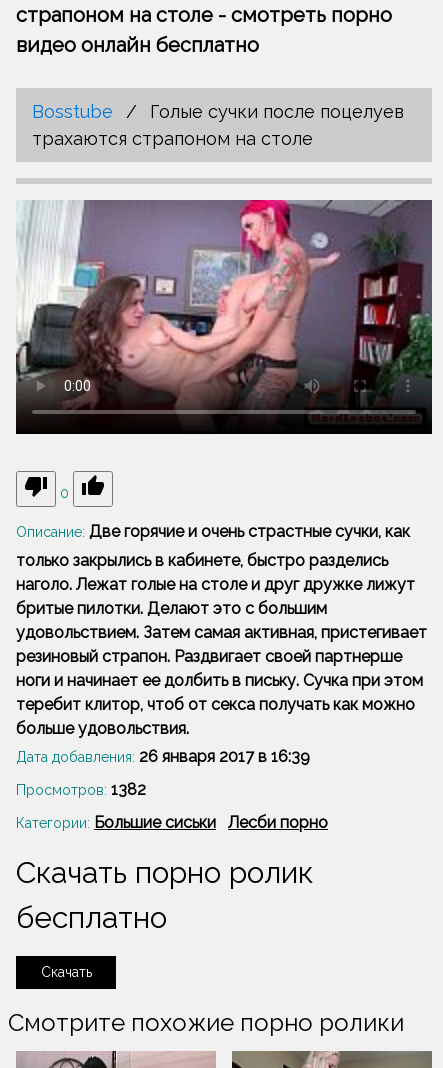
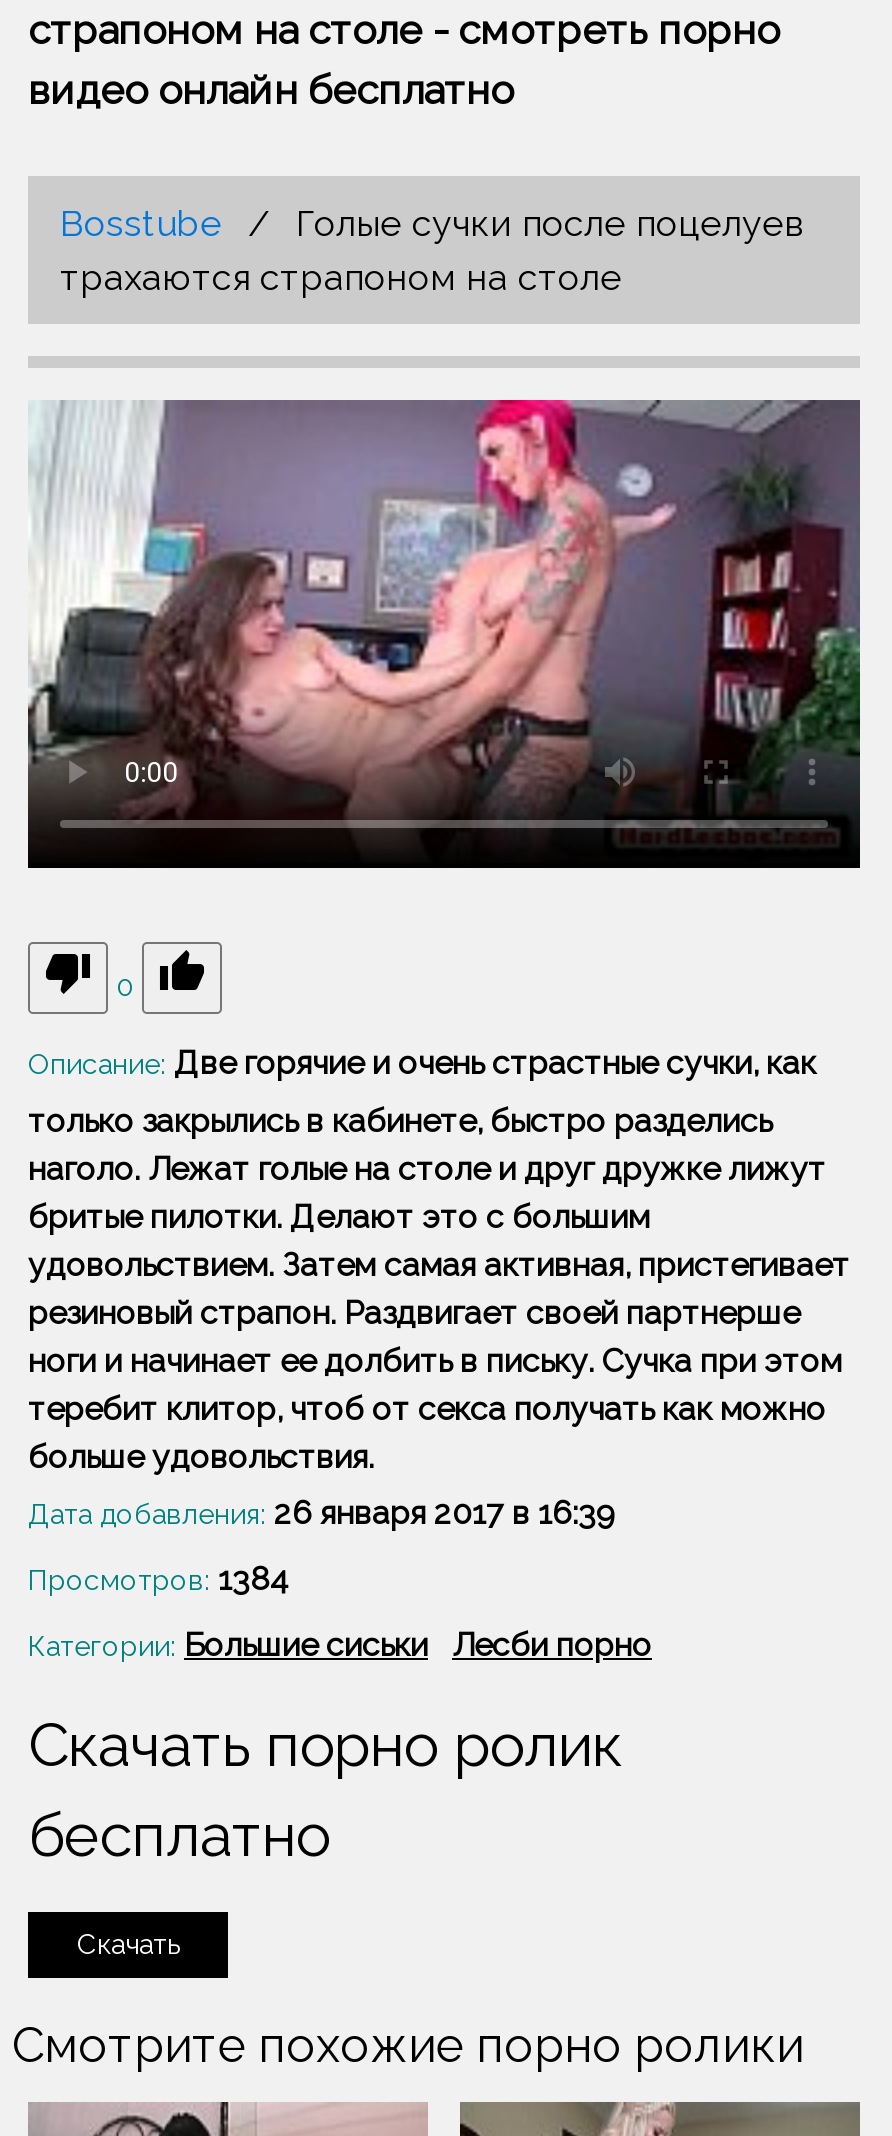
[16,780,146,799] Просмотров: 1382 -> [28,1561,290,1599] Просмотров: 1384

